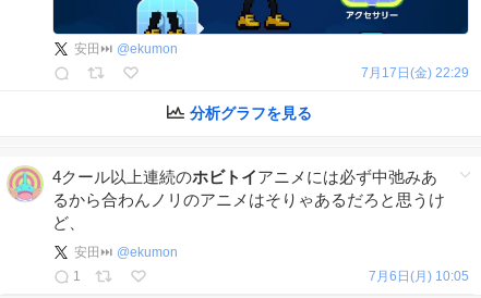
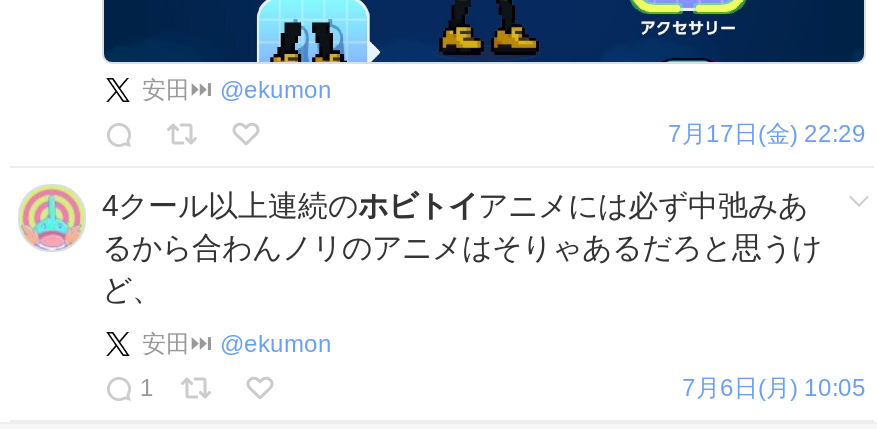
[189,104,311,122] 分析グラフを見る -> none

